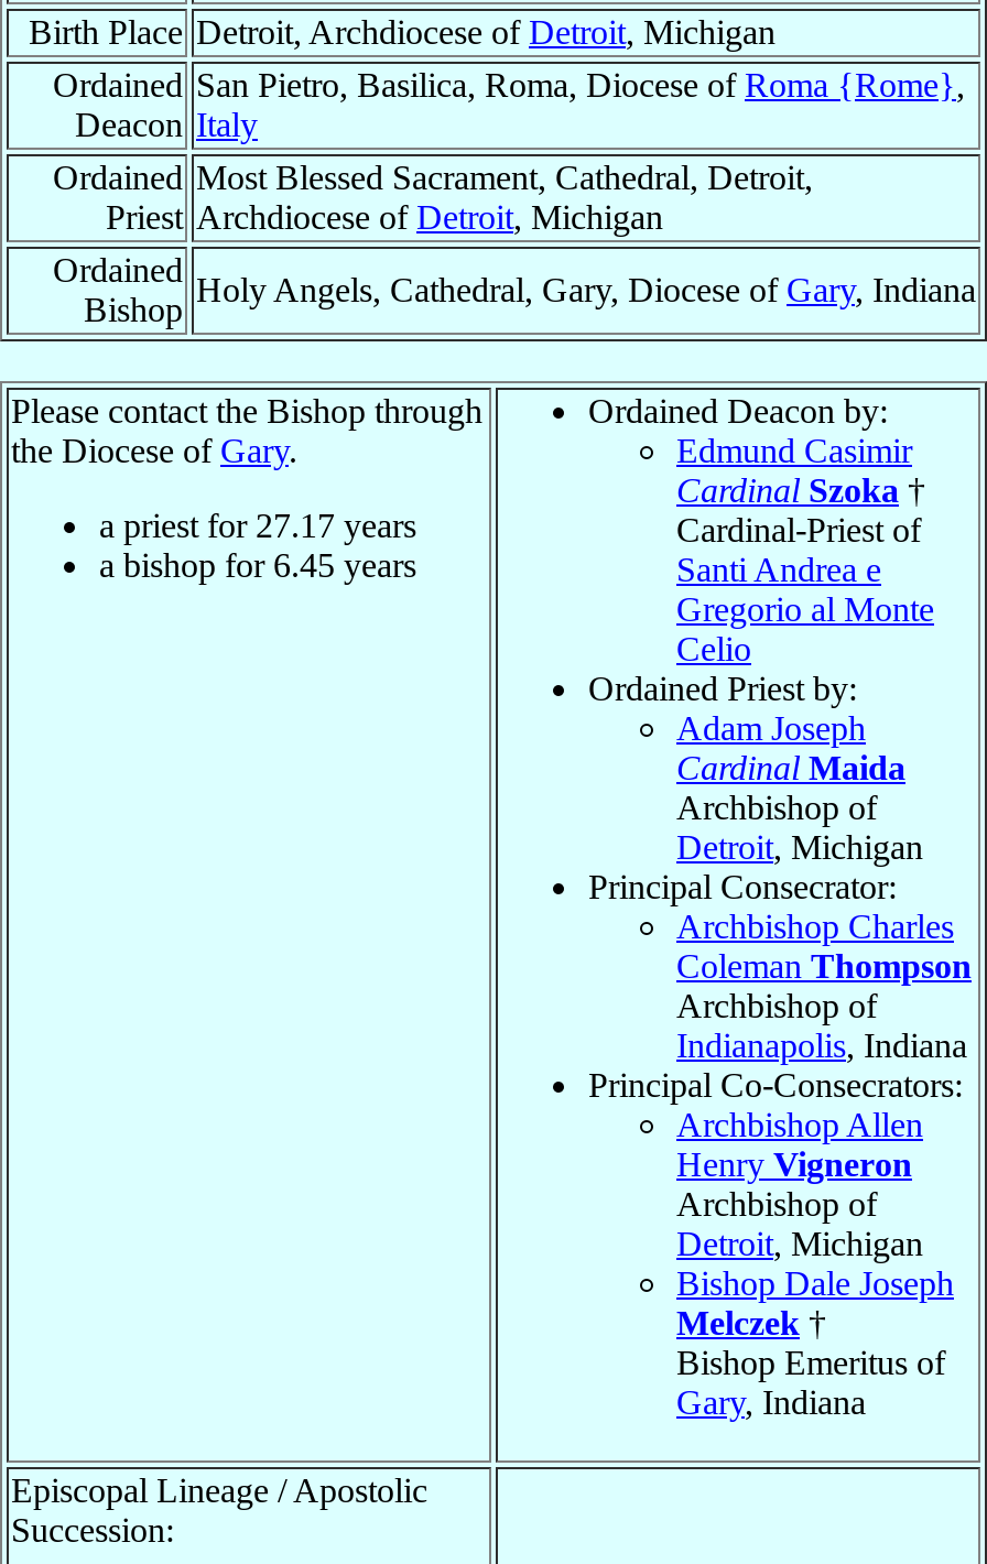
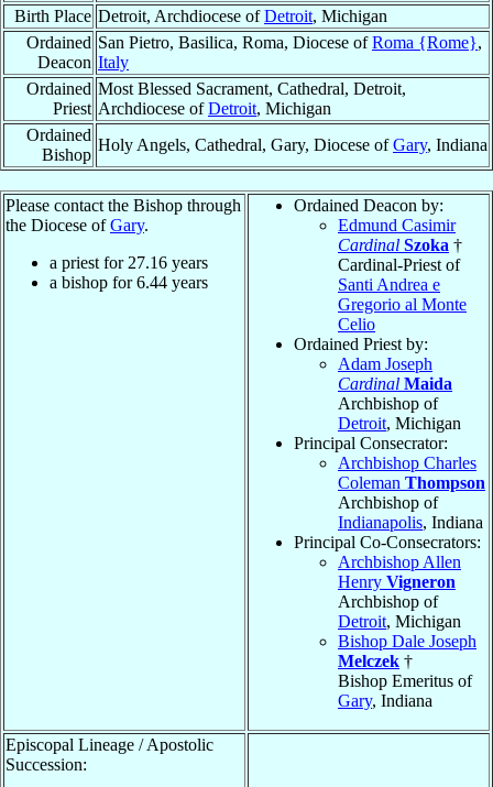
[99,507,416,544] a priest for 27.17 years -> [50,253,208,272] a priest for 27.16 years
[99,546,416,584] a bishop for 6.45 years -> [50,273,208,292] a bishop for 6.44 years

